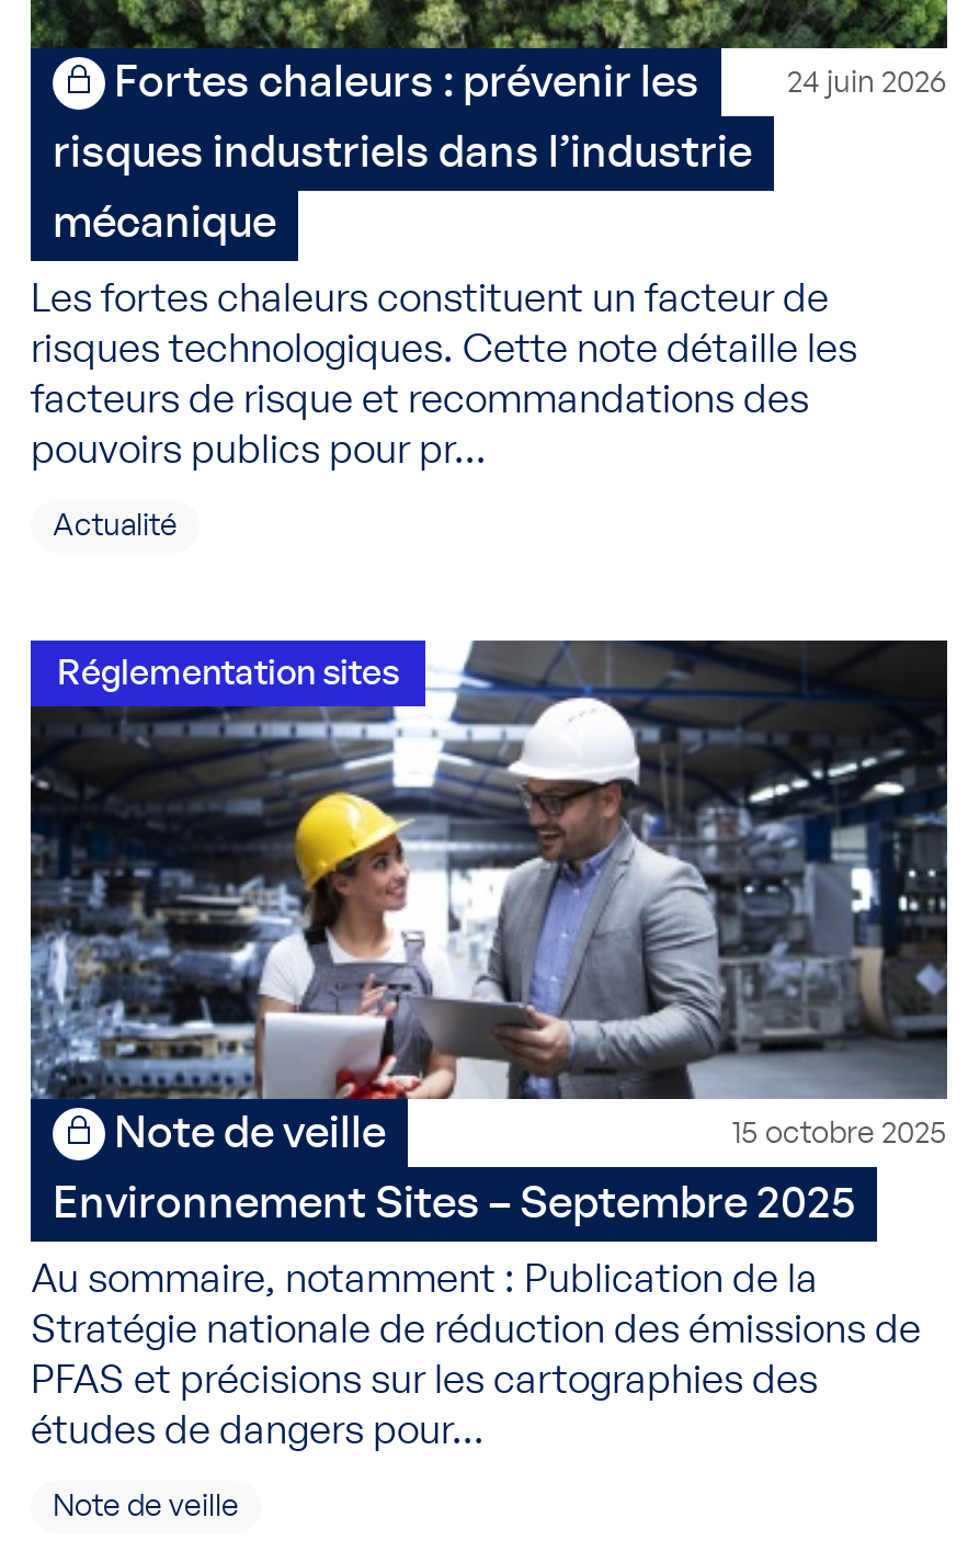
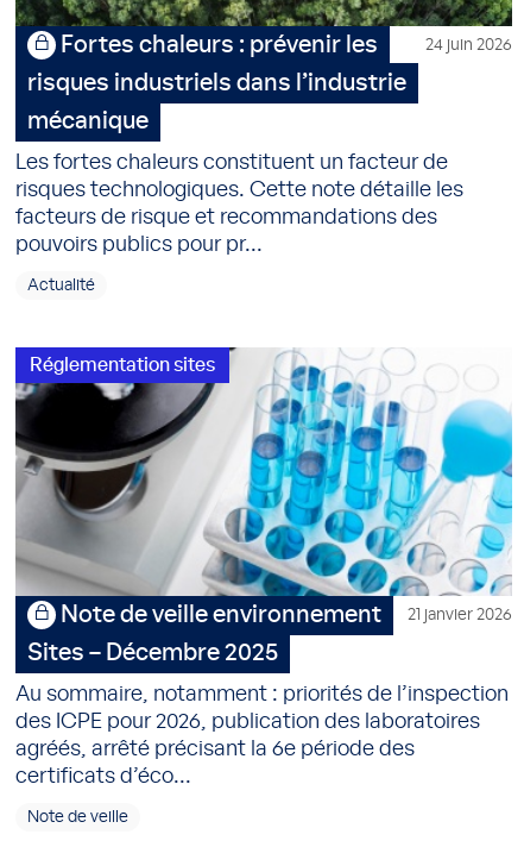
[31,638,949,1156] [image] | 15 octobre 2025 | Note de veille -> [15,346,513,627] [image] | 21 janvier 2026 | Note de veille environnement
[53,1183,855,1227] Environnement Sites – Septembre 2025 -> [27,641,278,665] Sites – Décembre 2025
[31,1262,921,1453] Au sommaire, notamment : Publication de la | Stratégie nationale de réduction des émissions de | PFAS et précisions sur les cartographies des | études de dangers pour... -> [15,684,509,788] Au sommaire, notamment : priorités de l’inspection | des ICPE pour 2026, publication des laboratoires | agréés, arrêté précisant la 6e période des | certificats d’éco...

